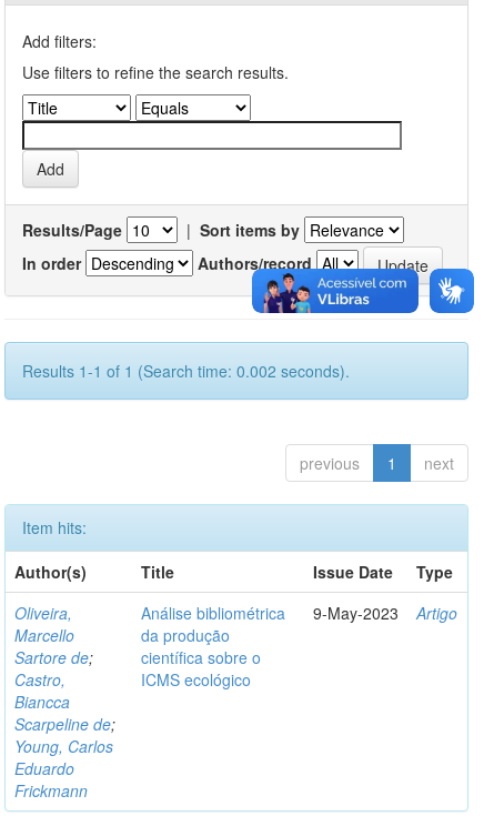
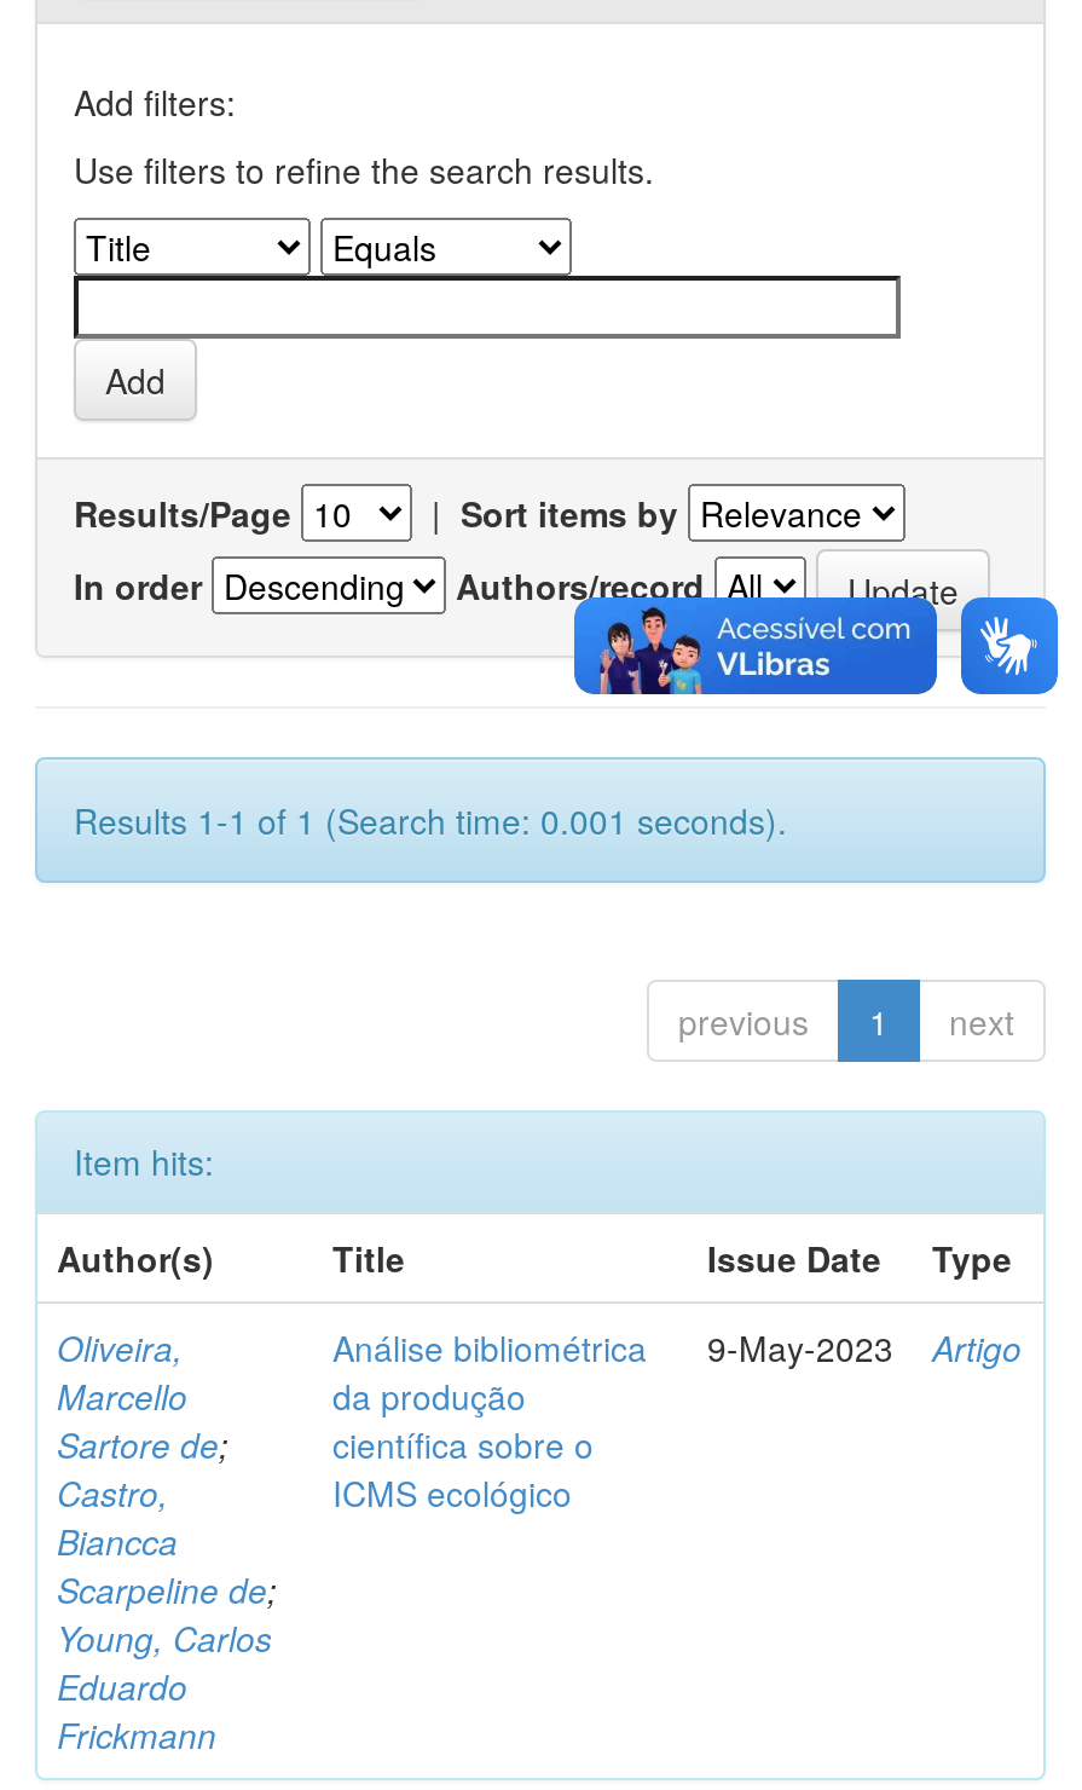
[22,360,350,382] Results 1-1 of 1 (Search time: 0.002 seconds). -> [74,796,787,844] Results 1-1 of 1 (Search time: 0.001 seconds).

